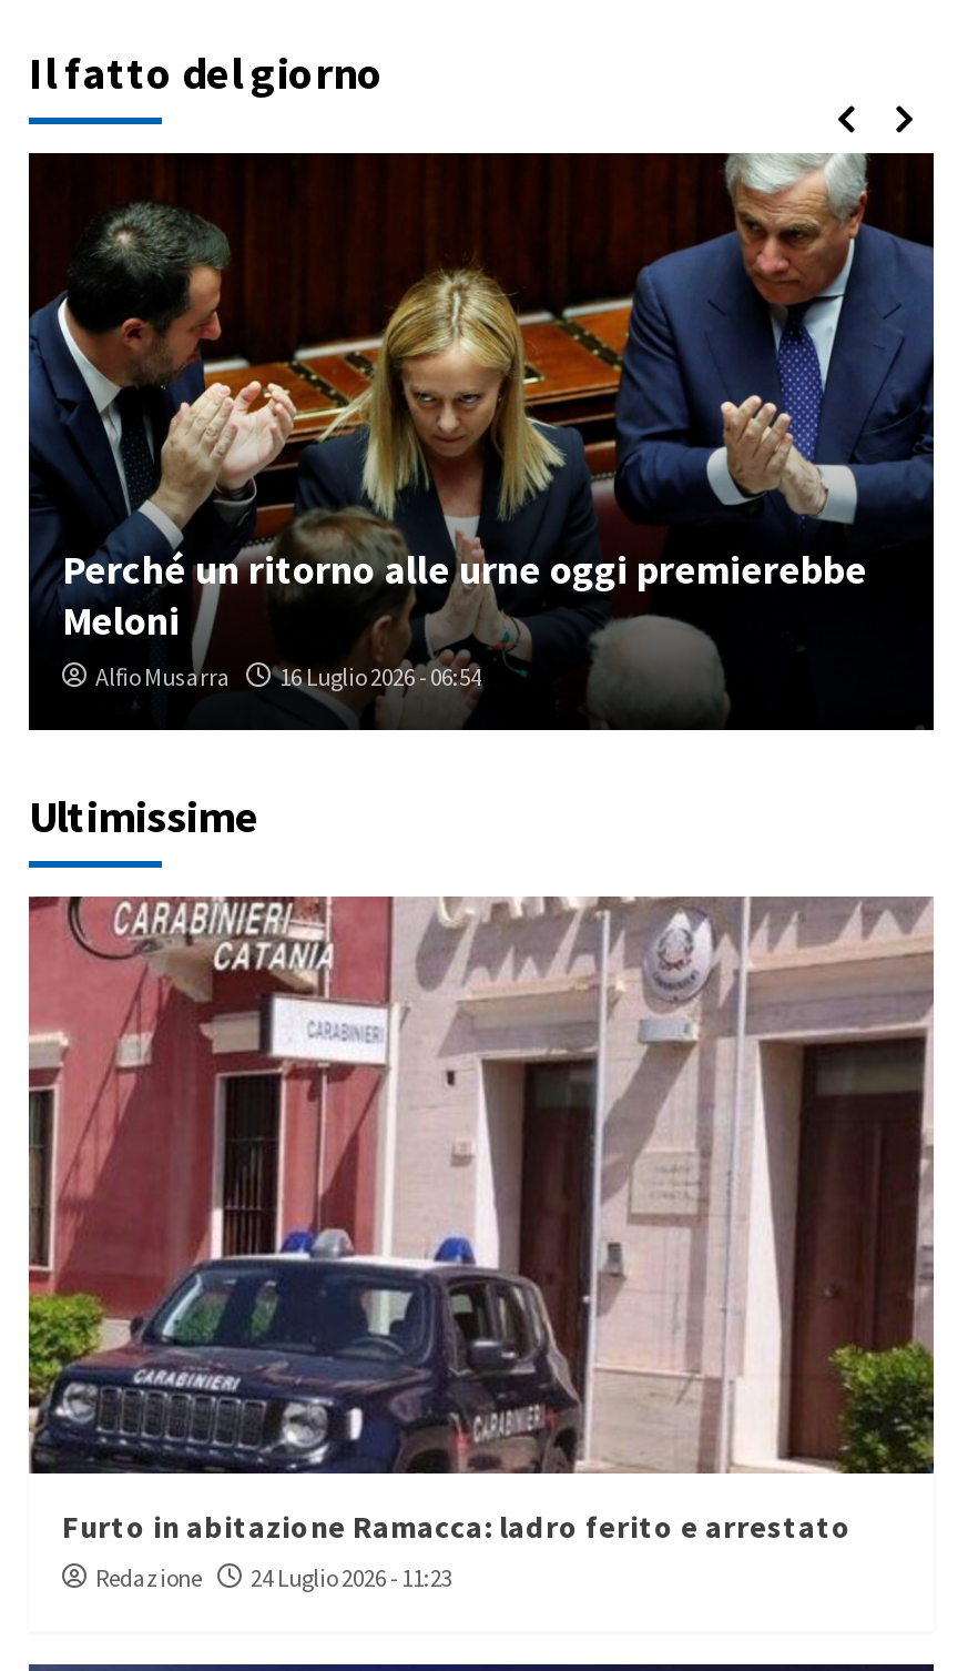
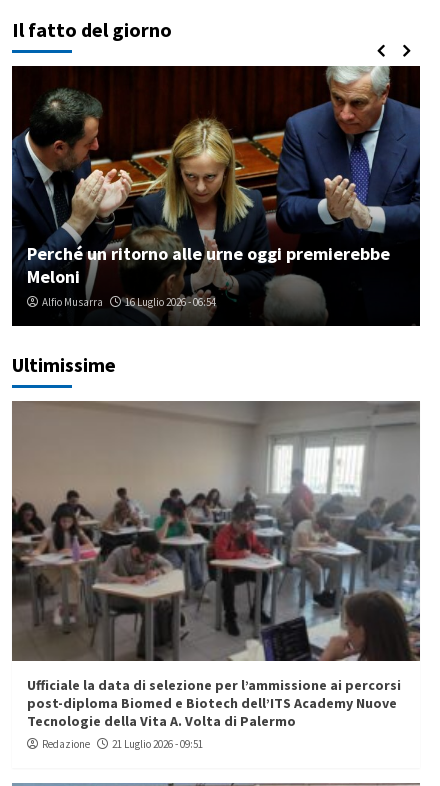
[29,897,934,1547] [image] | Furto in abitazione Ramacca: ladro ferito e arrestato -> [12,400,420,730] [image] | Ufficiale la data di selezione per l’ammissione ai percorsi | post-diploma Biomed e Biotech dell’ITS Academy Nuove | Tecnologie della Vita A. Volta di Palermo
[95,1563,452,1594] Redazione 24 Luglio 2026 - 11:23 -> [42,737,203,751] Redazione 21 Luglio 2026 - 09:51

